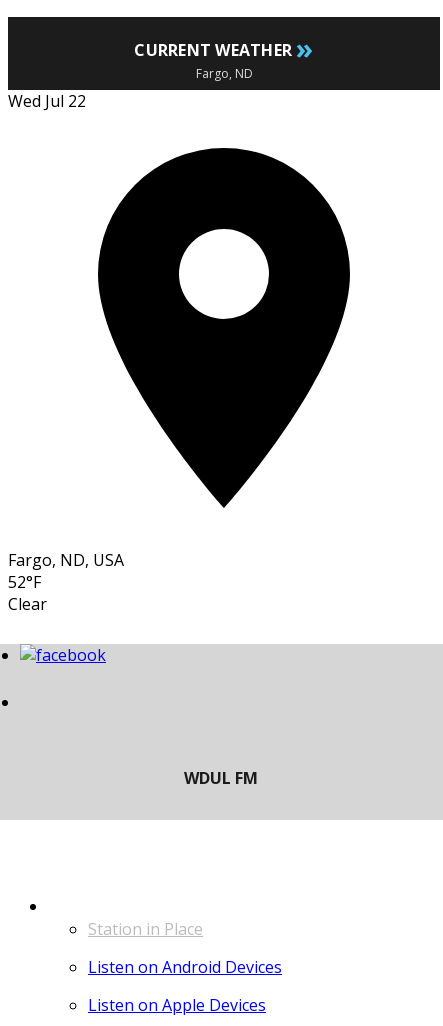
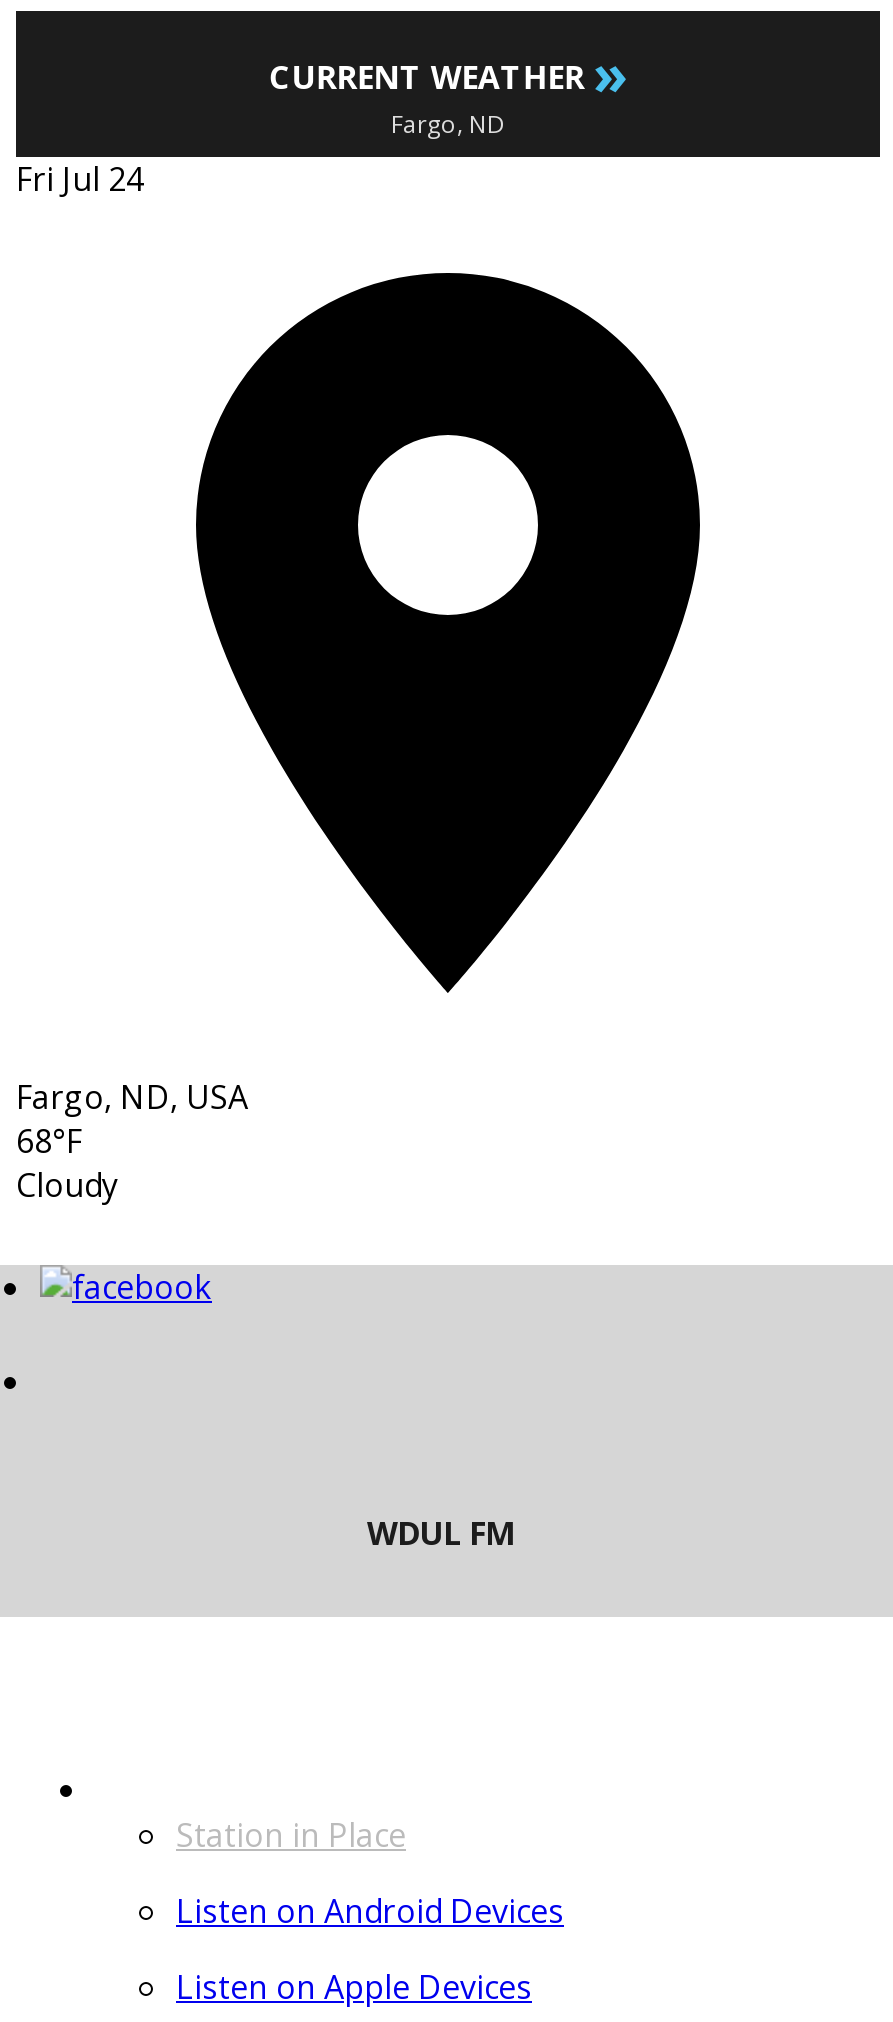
[8,90,86,112] Wed Jul 22 -> [16,158,144,202] Fri Jul 24
[8,571,47,615] 52°F | Clear -> [16,1120,118,1208] 68°F | Cloudy

